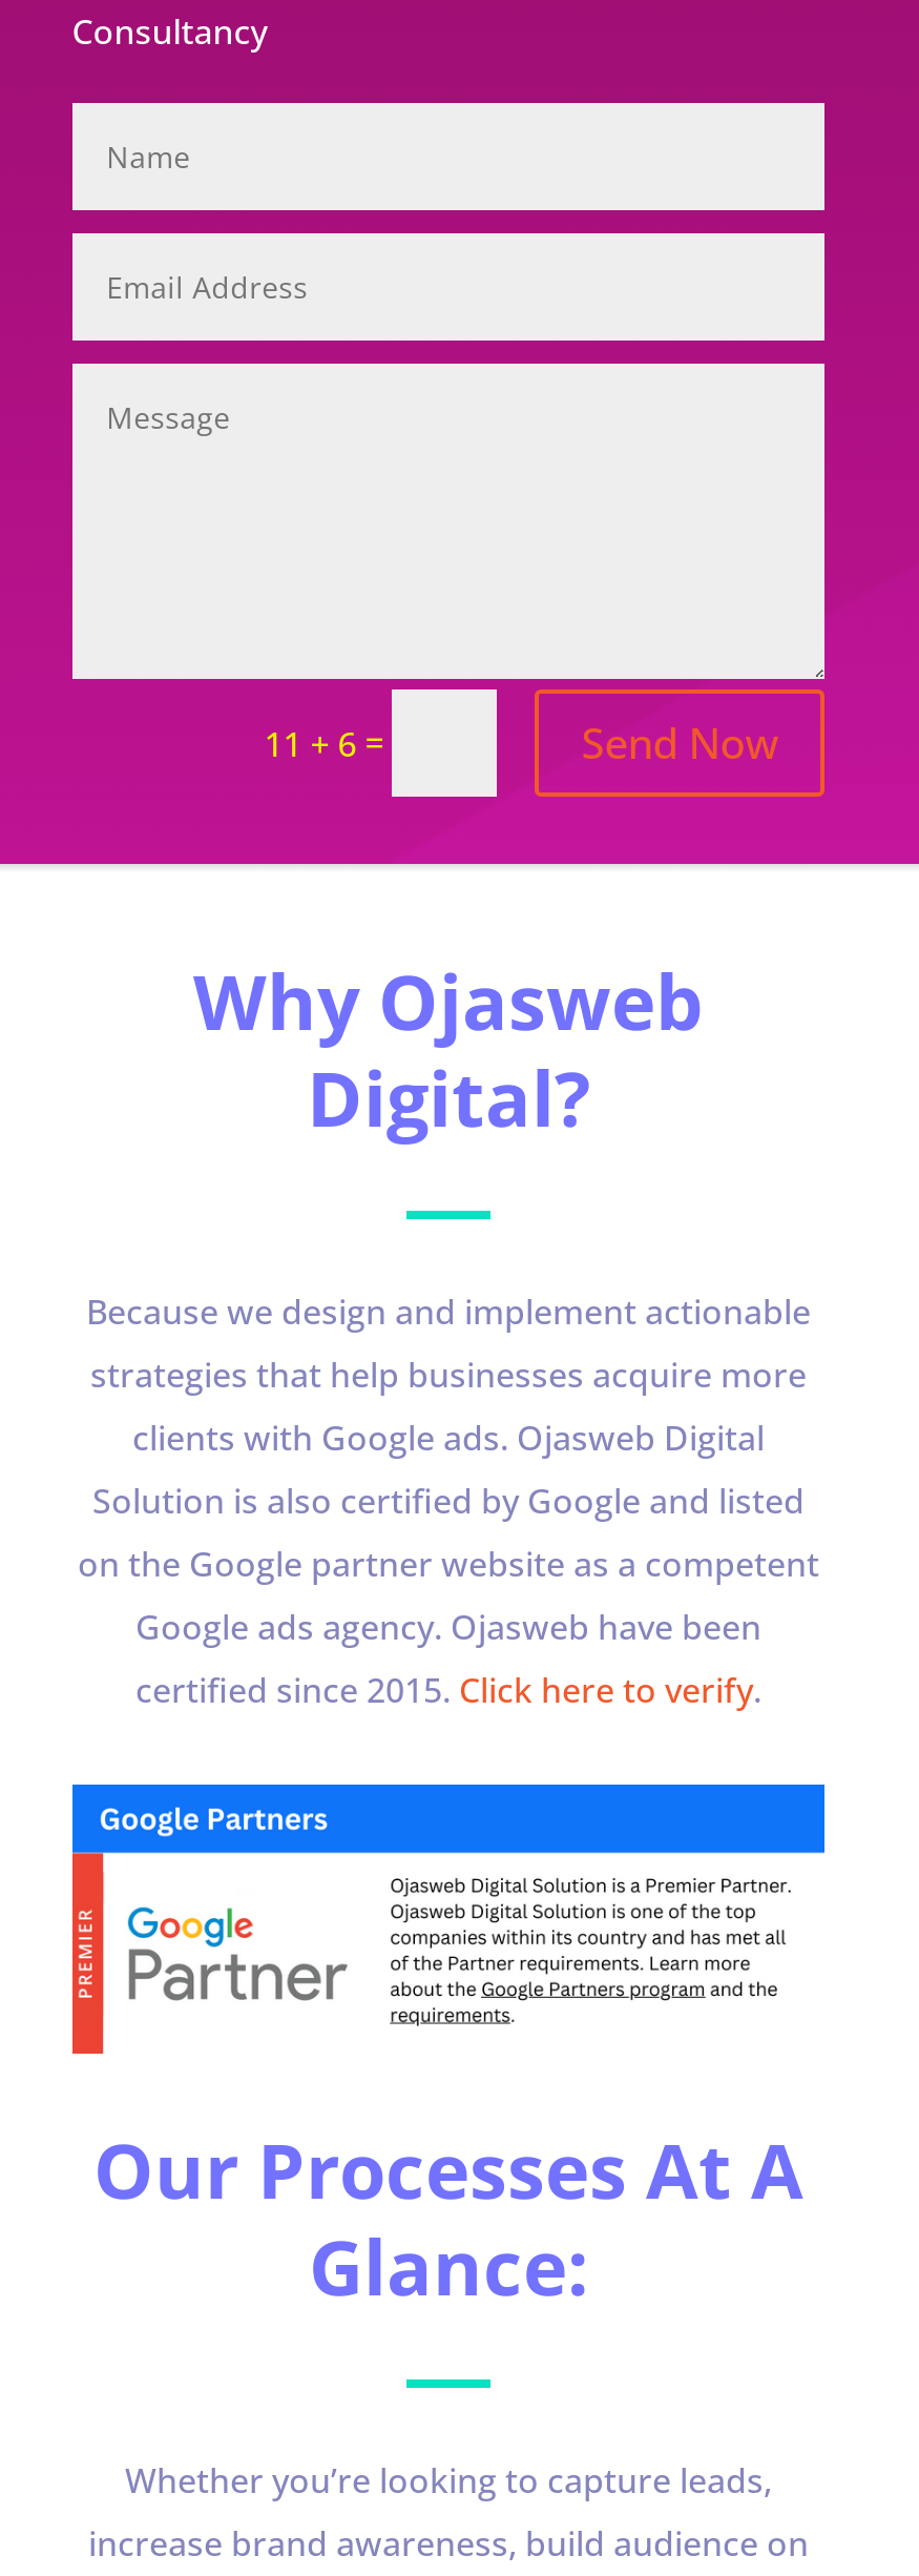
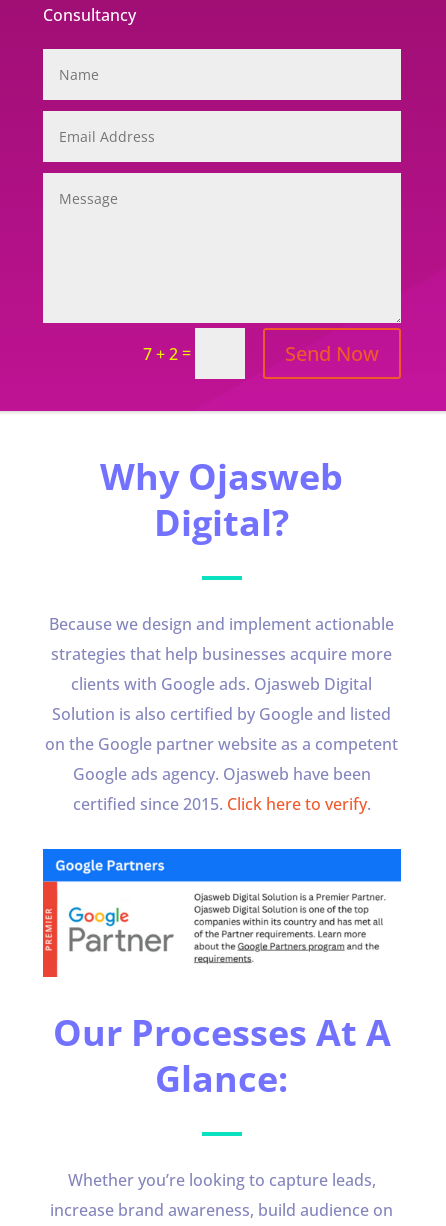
[264,719,392,768] 11 + 6 = -> [143,342,195,365] 7 + 2 =

